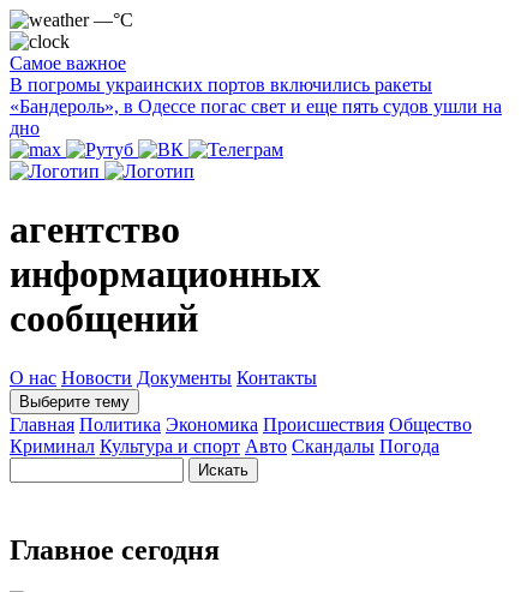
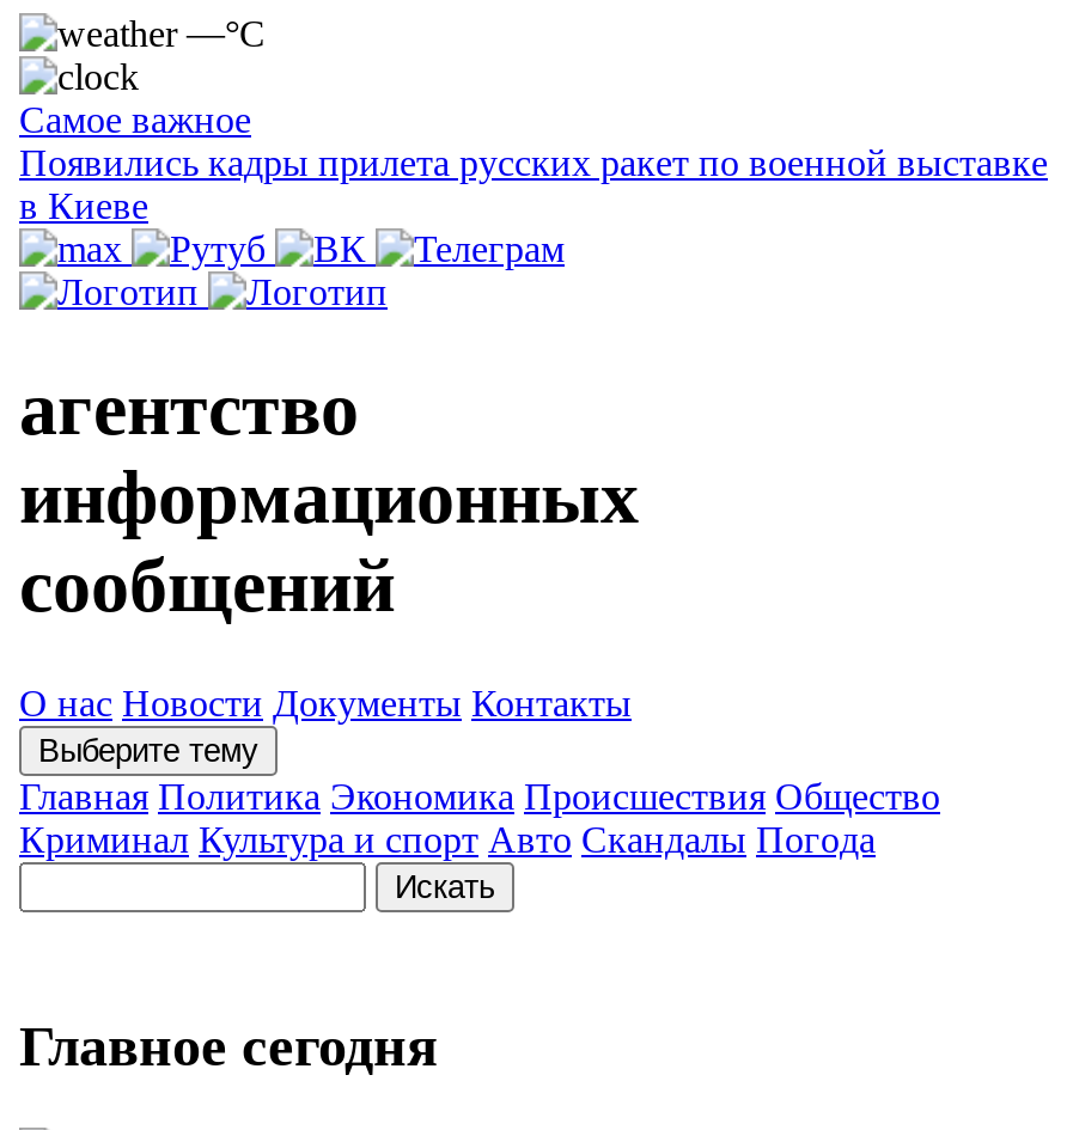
[10,74,502,138] В погромы украинских портов включились ракеты | «Бандероль», в Одессе погас свет и еще пять судов ушли на | дно -> [19,142,1048,226] Появились кадры прилета русских ракет по военной выставке | в Киеве

